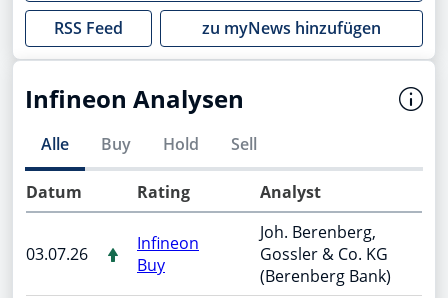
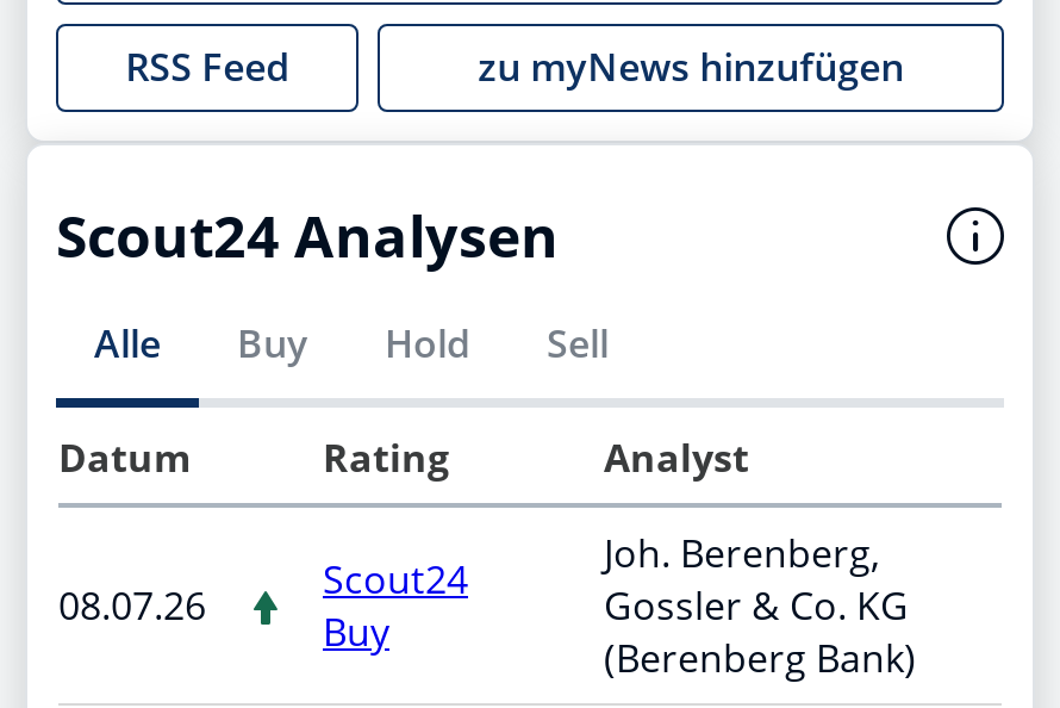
[25,81,244,114] Infineon Analysen -> [56,194,559,273] Scout24 Analysen
[26,231,199,264] 03.07.26 | Infineon -> [58,552,468,631] 08.07.26 | Scout24

